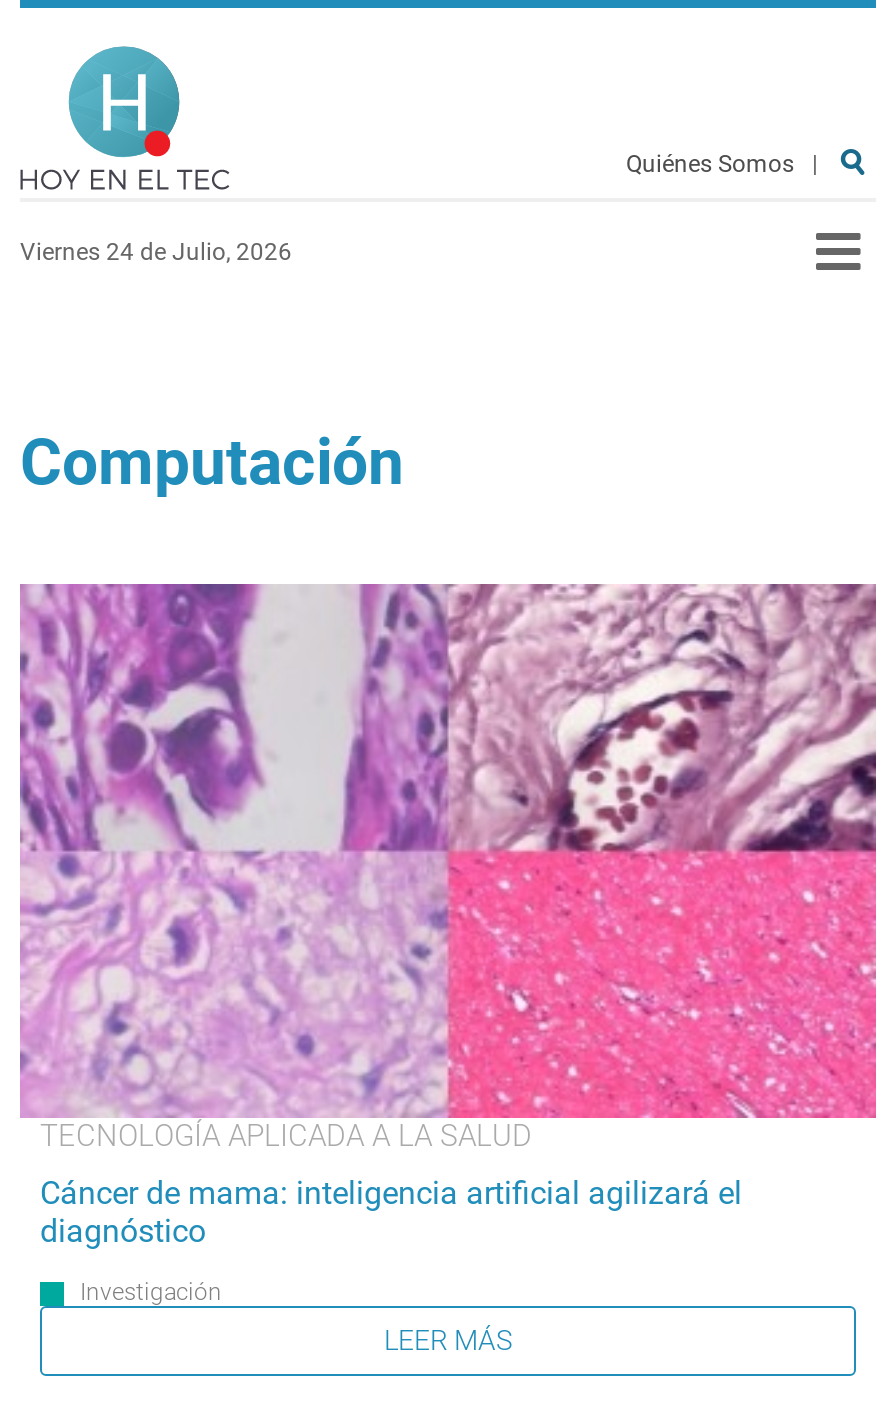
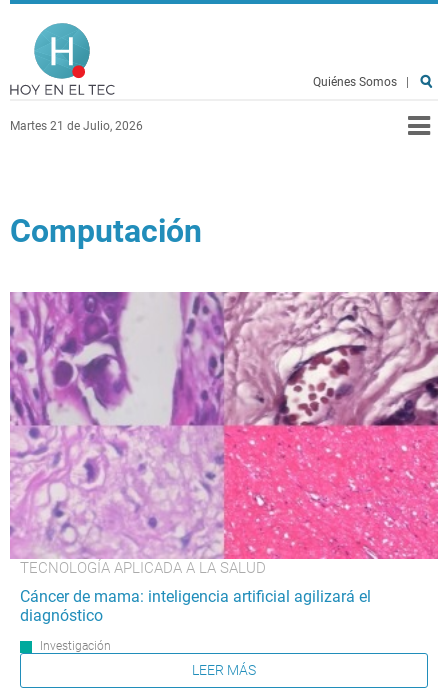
[20,238,292,266] Viernes 24 de Julio, 2026 -> [10,119,143,133] Martes 21 de Julio, 2026

